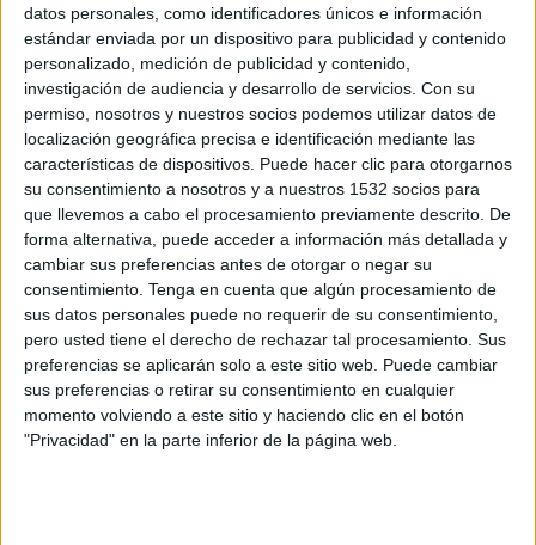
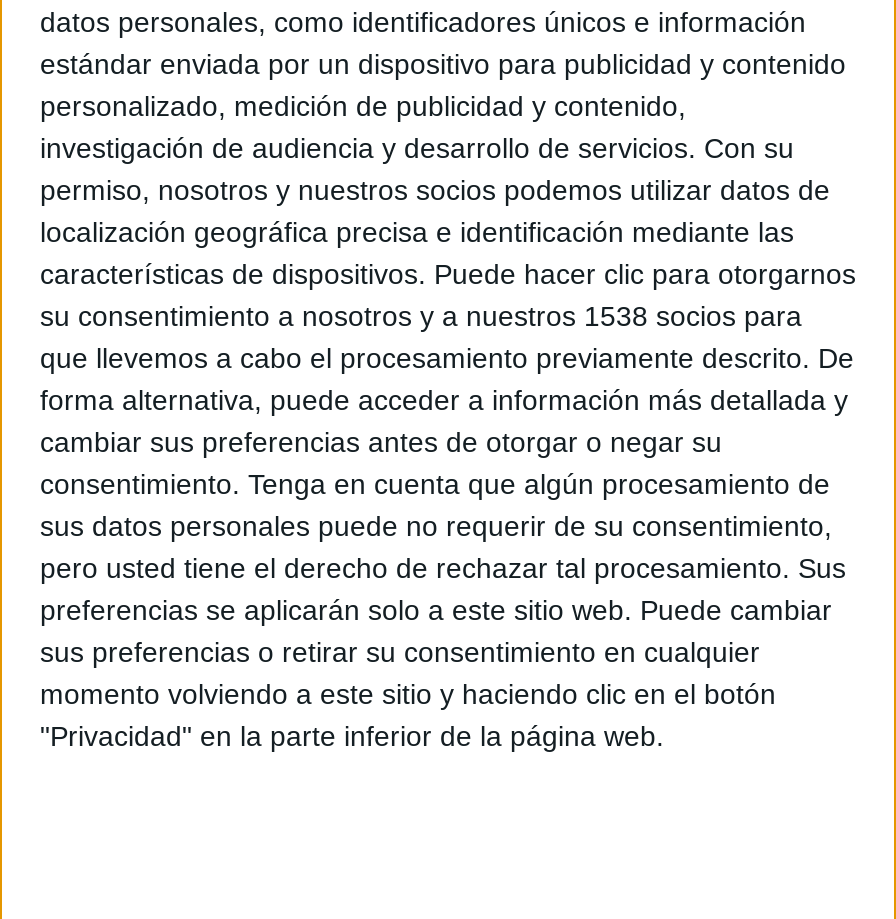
[24,179,480,198] su consentimiento a nosotros y a nuestros 1532 socios para -> [40,299,802,331] su consentimiento a nosotros y a nuestros 1538 socios para

